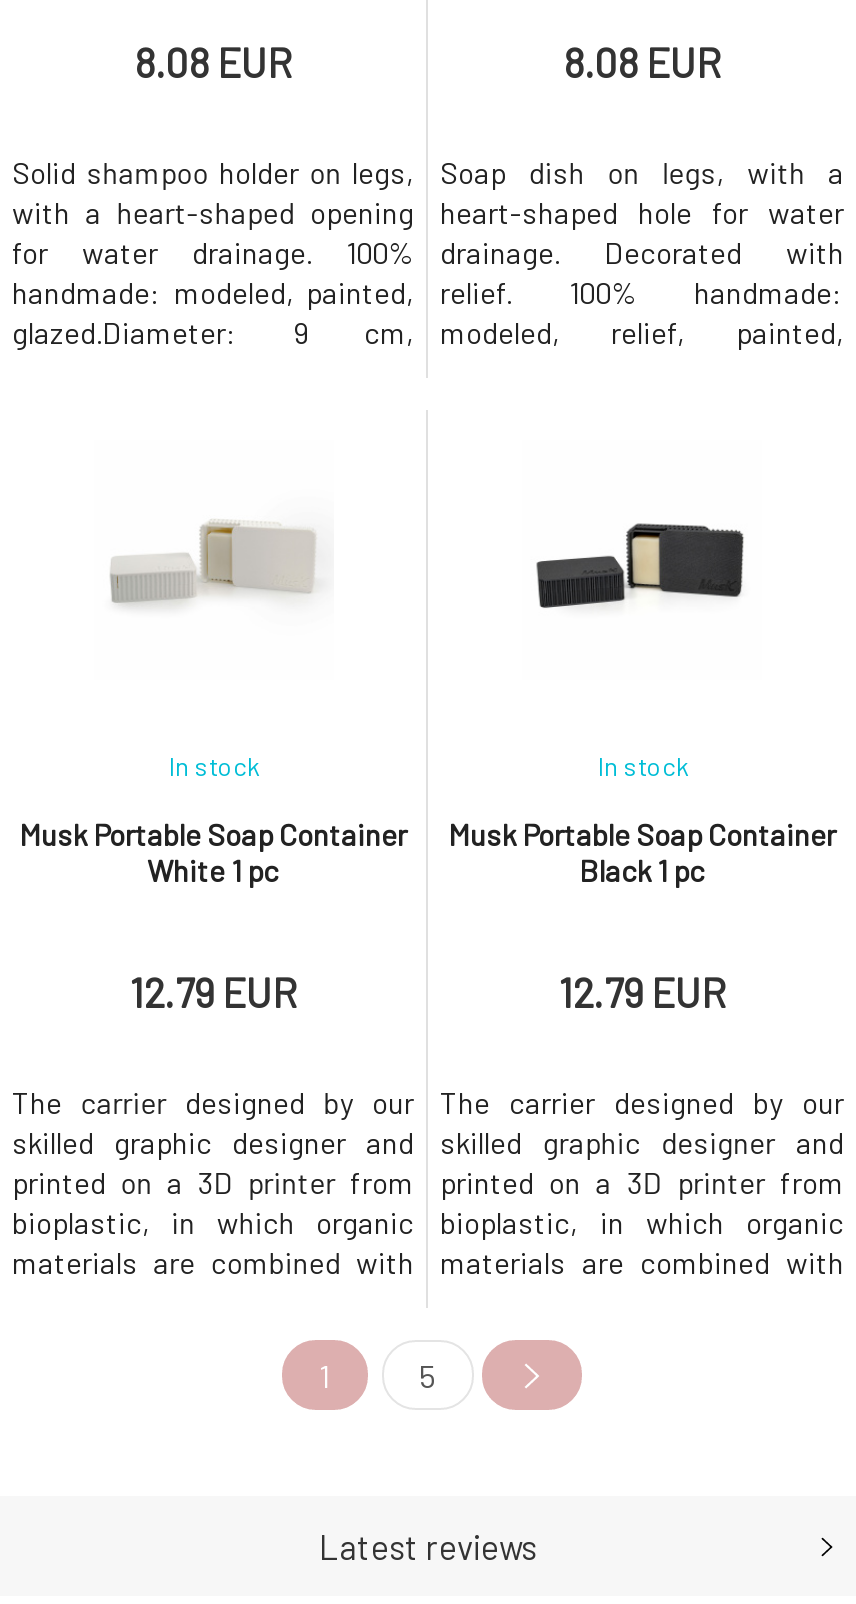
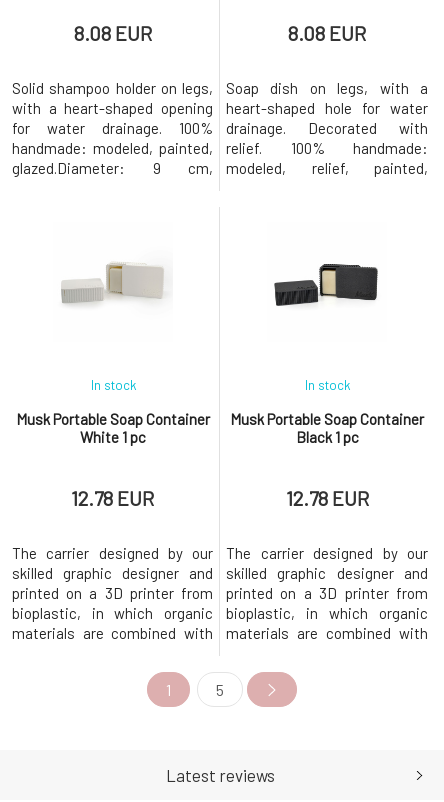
[130,967,296,1015] 12.79 EUR -> [71,485,154,509] 12.78 EUR
[559,967,725,1015] 12.79 EUR -> [285,485,368,509] 12.78 EUR

